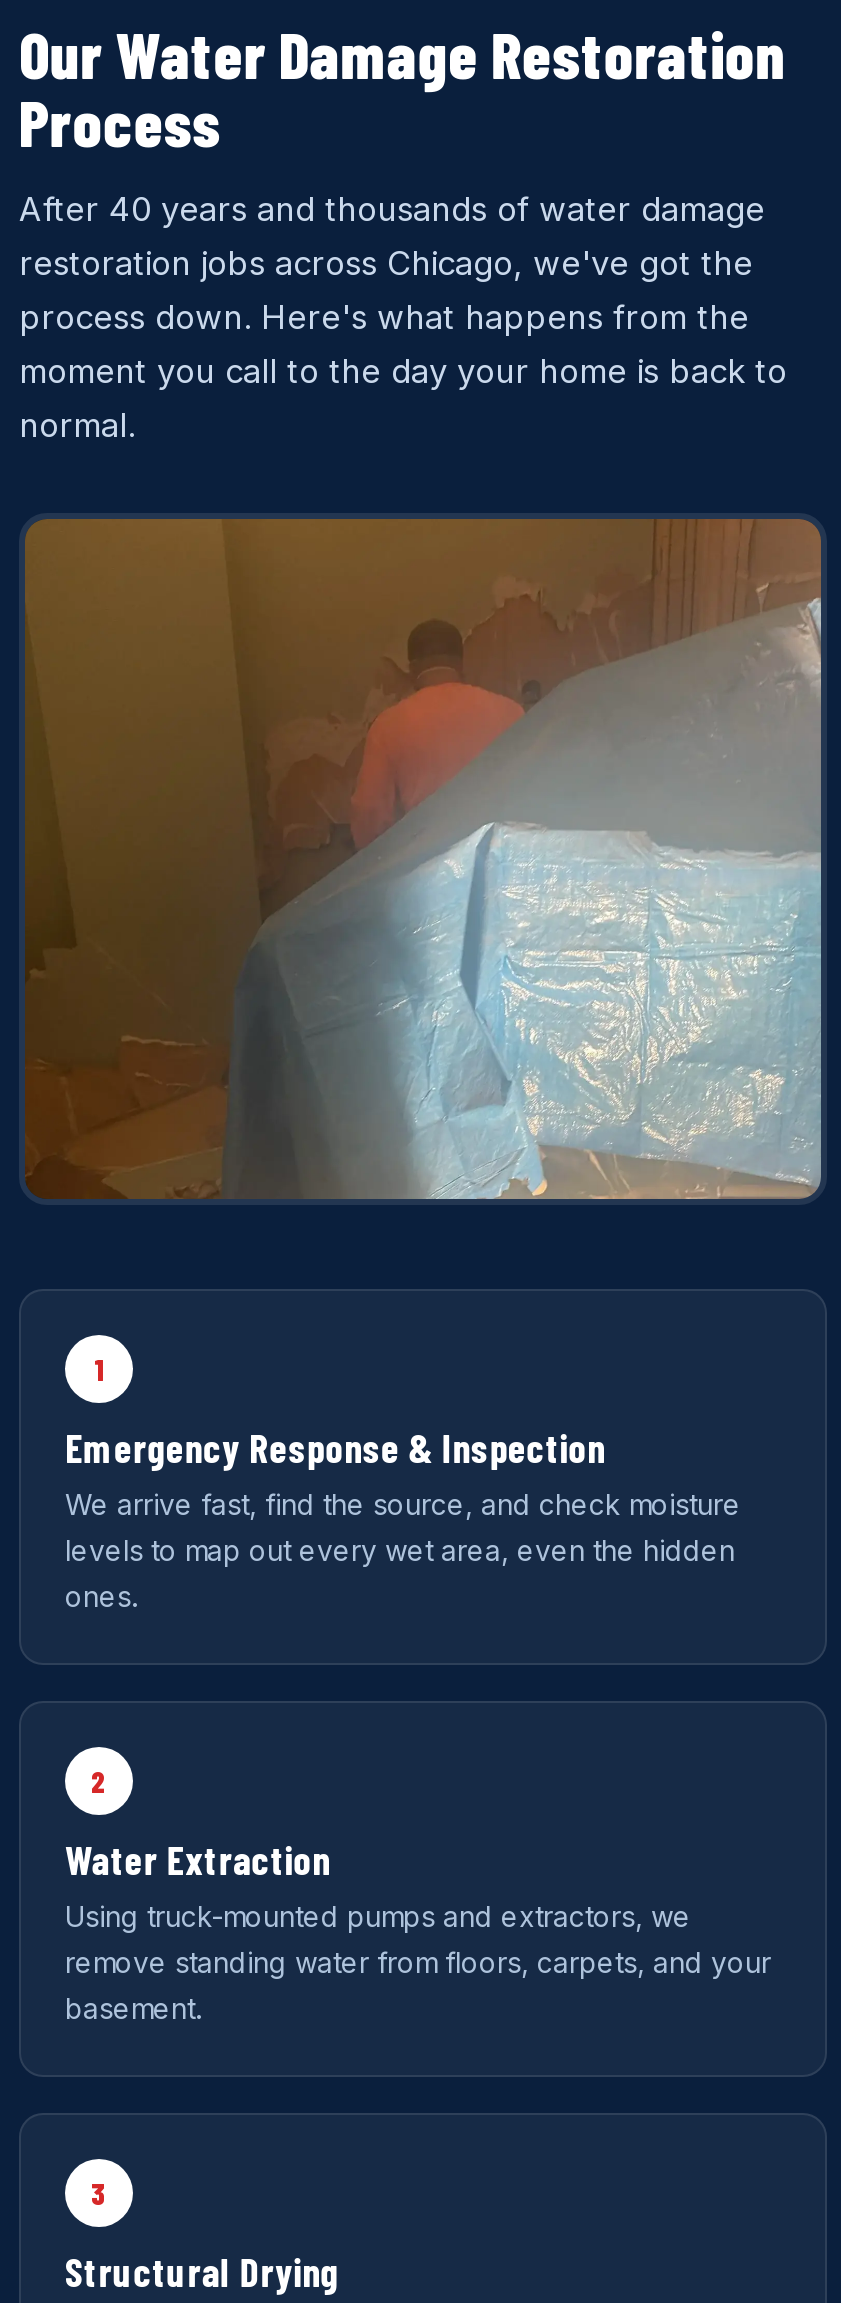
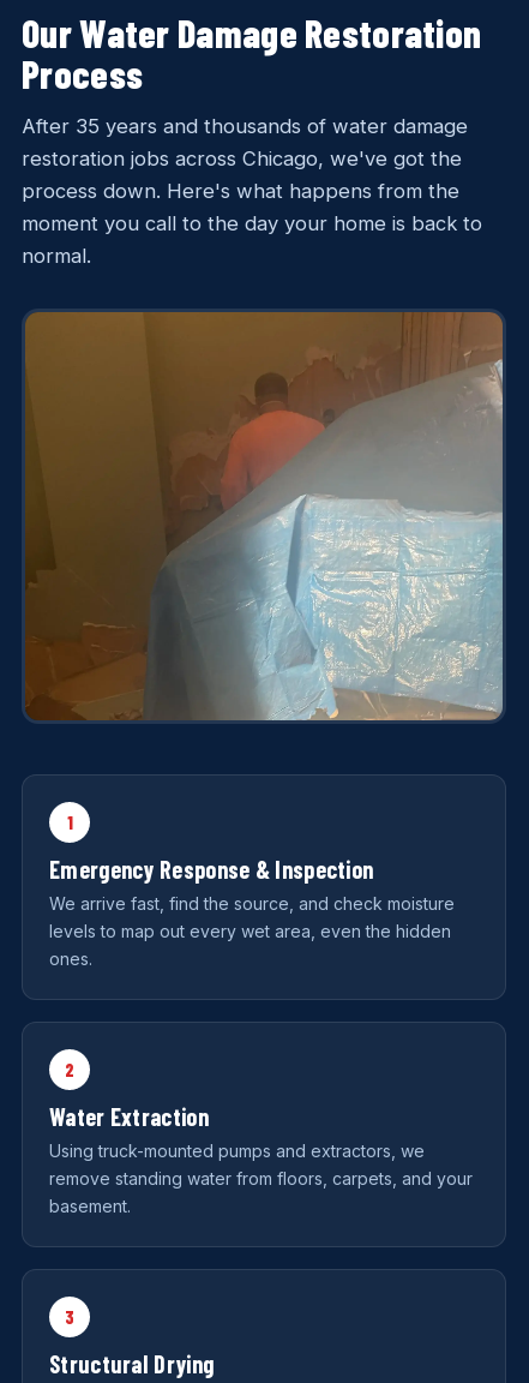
[19,188,765,228] After 40 years and thousands of water damage -> [22,113,468,137] After 35 years and thousands of water damage

